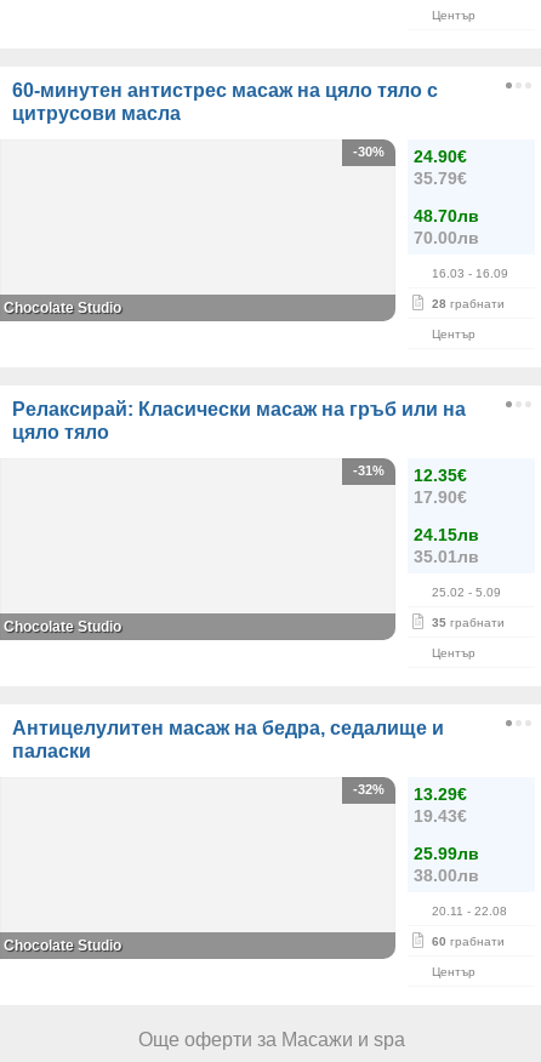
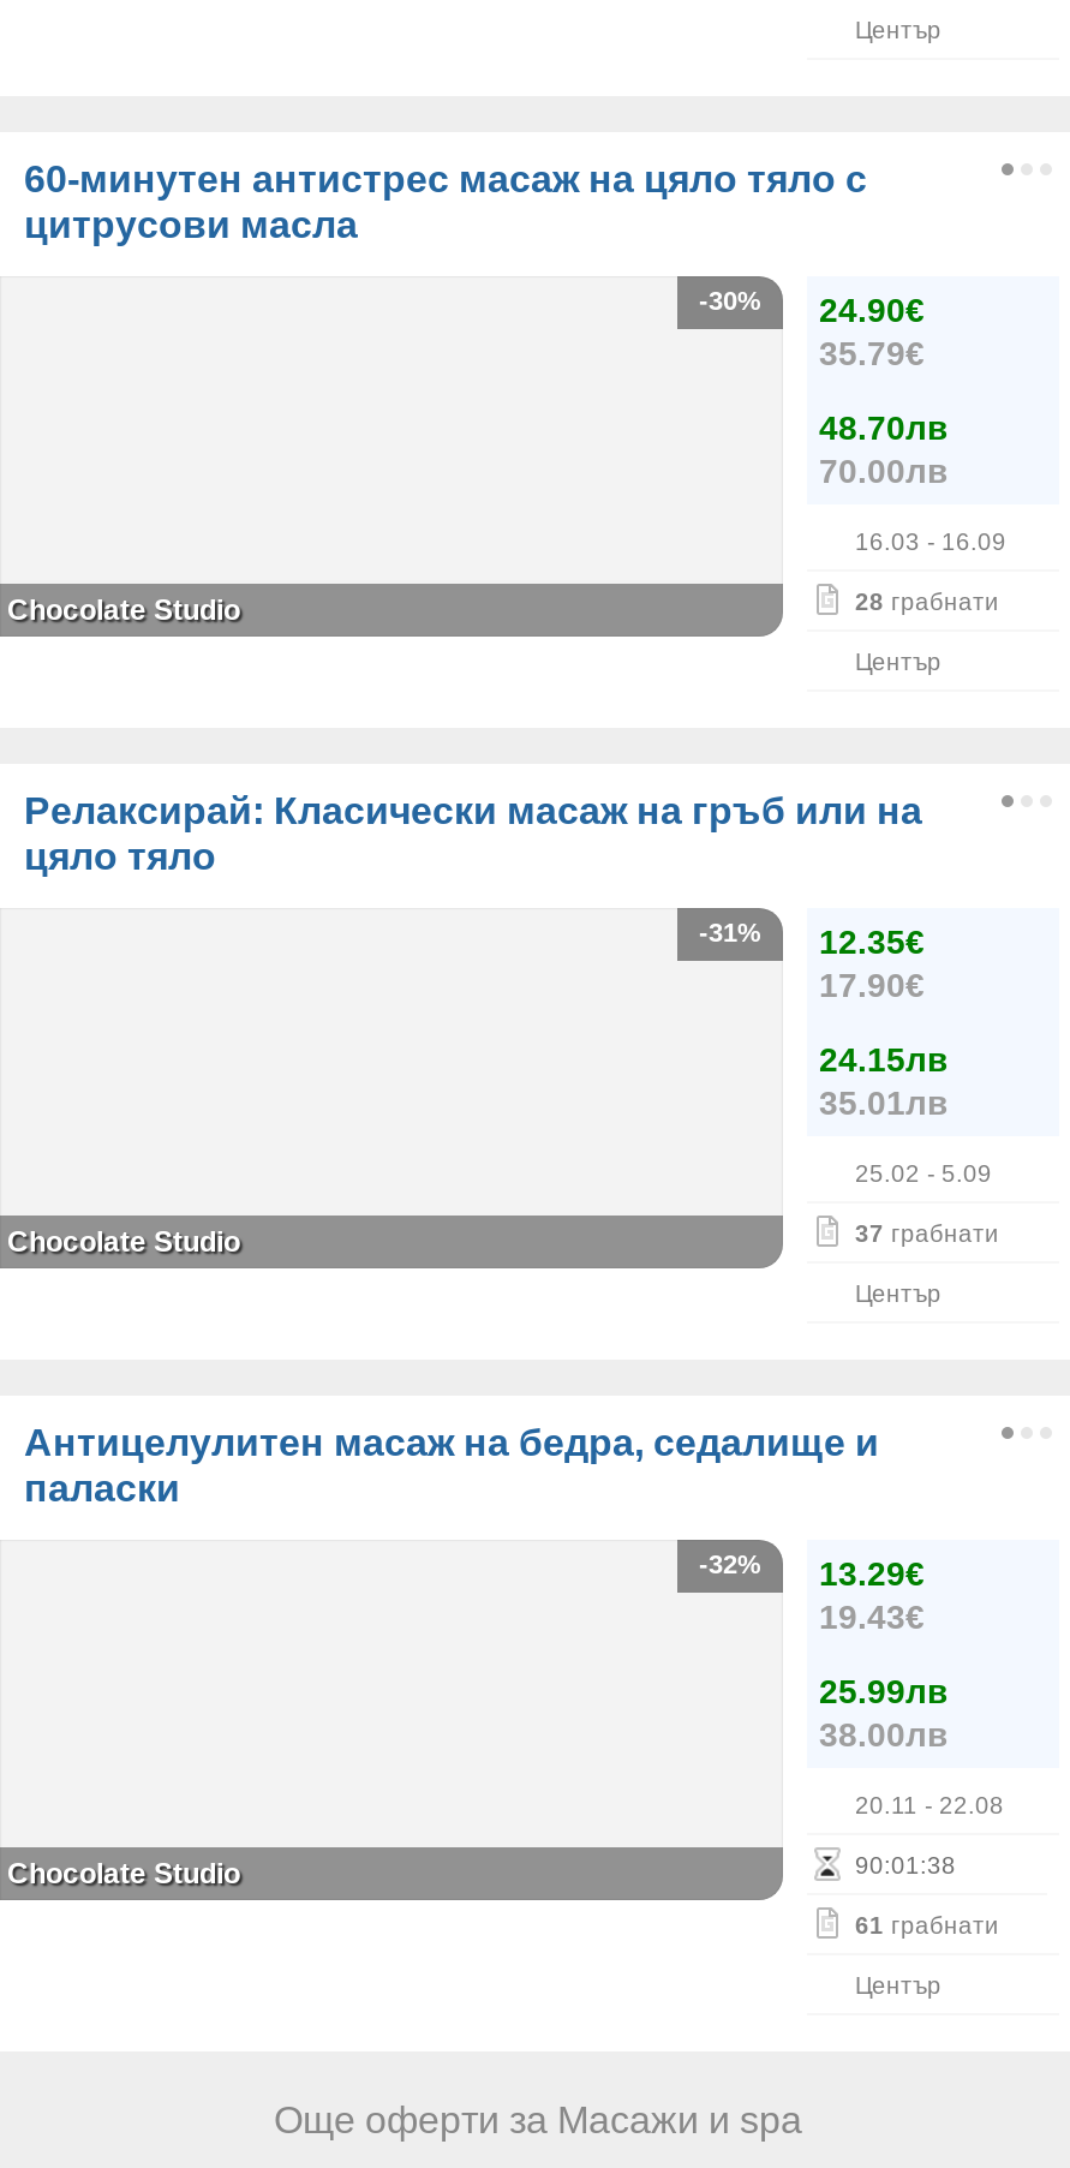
[432,616,505,629] 35 грабнати -> [855,1220,999,1247] 37 грабнати
[432,935,505,948] 60 грабнати -> [855,1852,999,1939] 90: 01: 38 | 61 грабнати

